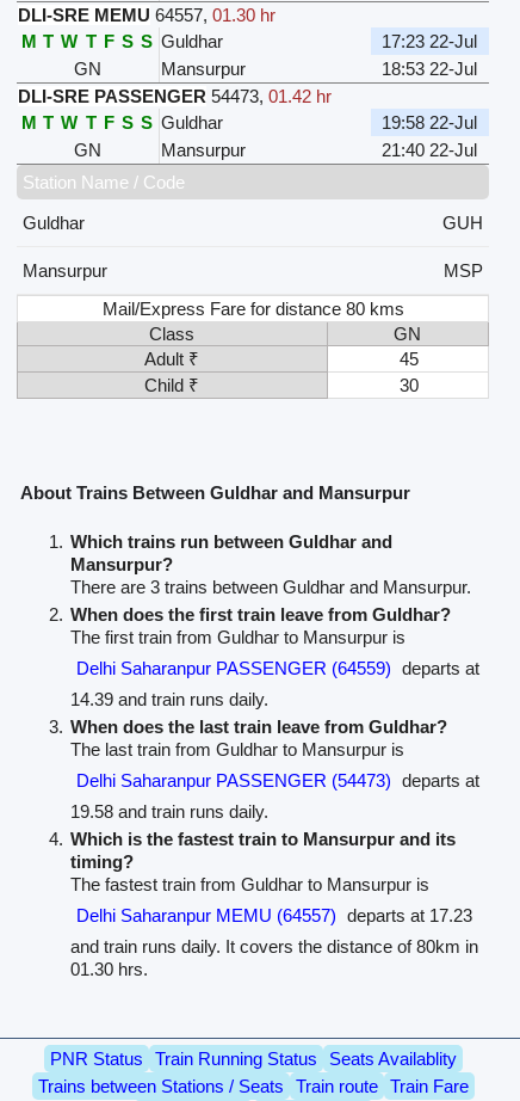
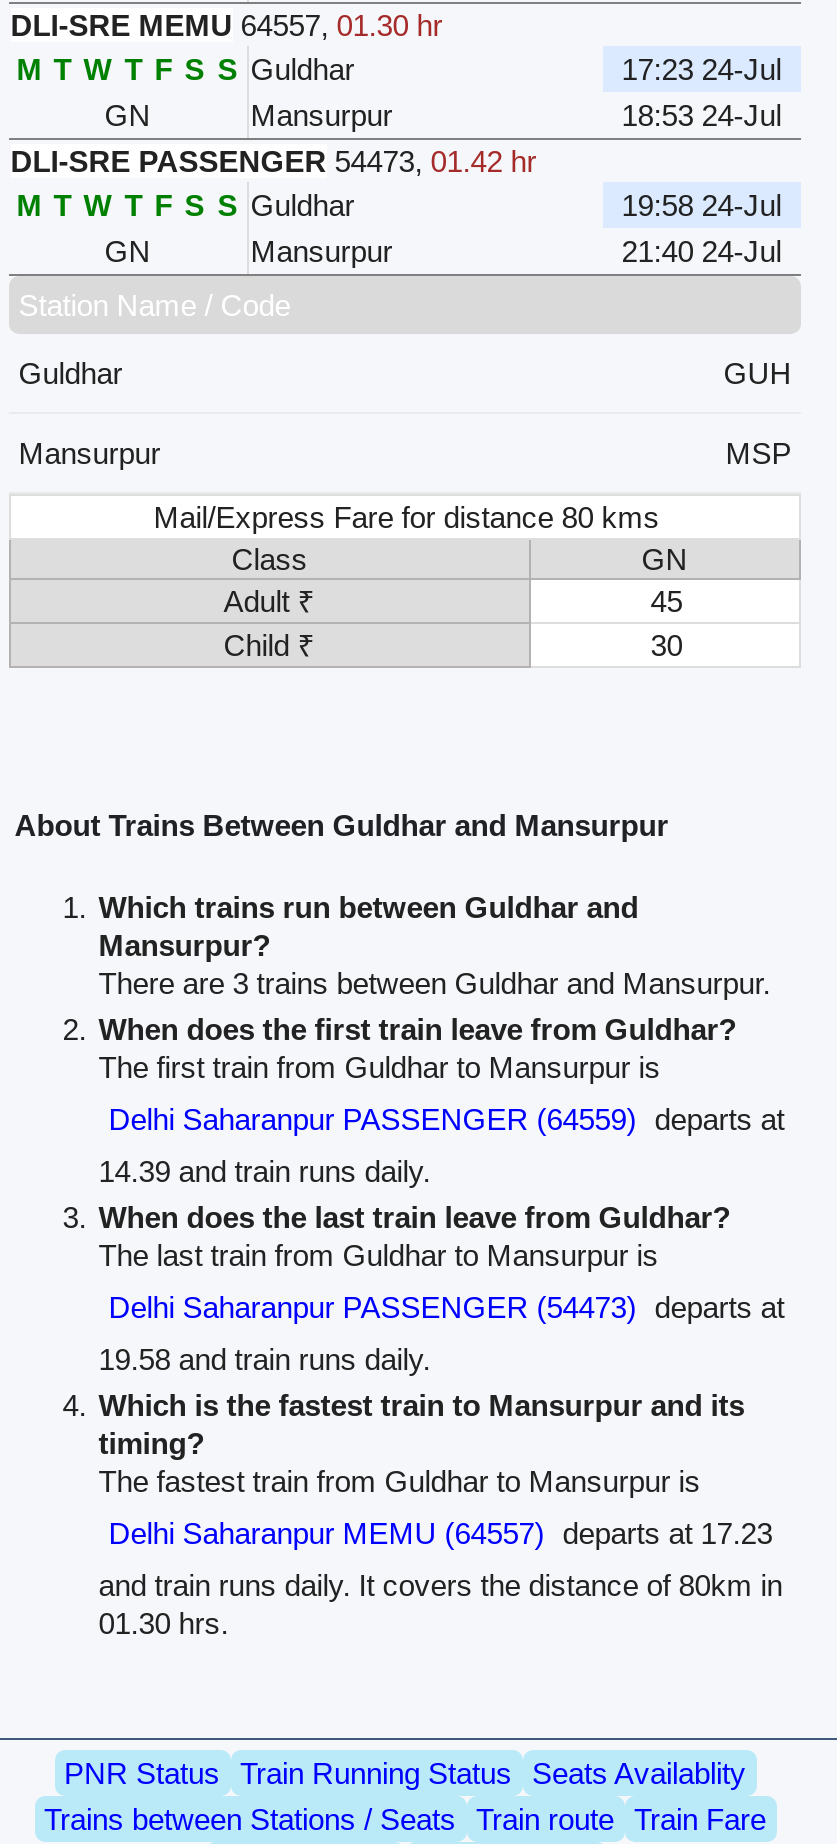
[382,31,477,51] 17:23 22-Jul -> [622,52,782,86] 17:23 24-Jul
[382,58,477,79] 18:53 22-Jul -> [622,98,782,132] 18:53 24-Jul
[382,112,477,132] 19:58 22-Jul -> [622,188,782,222] 19:58 24-Jul
[382,139,477,160] 21:40 22-Jul -> [622,234,782,268] 21:40 24-Jul

